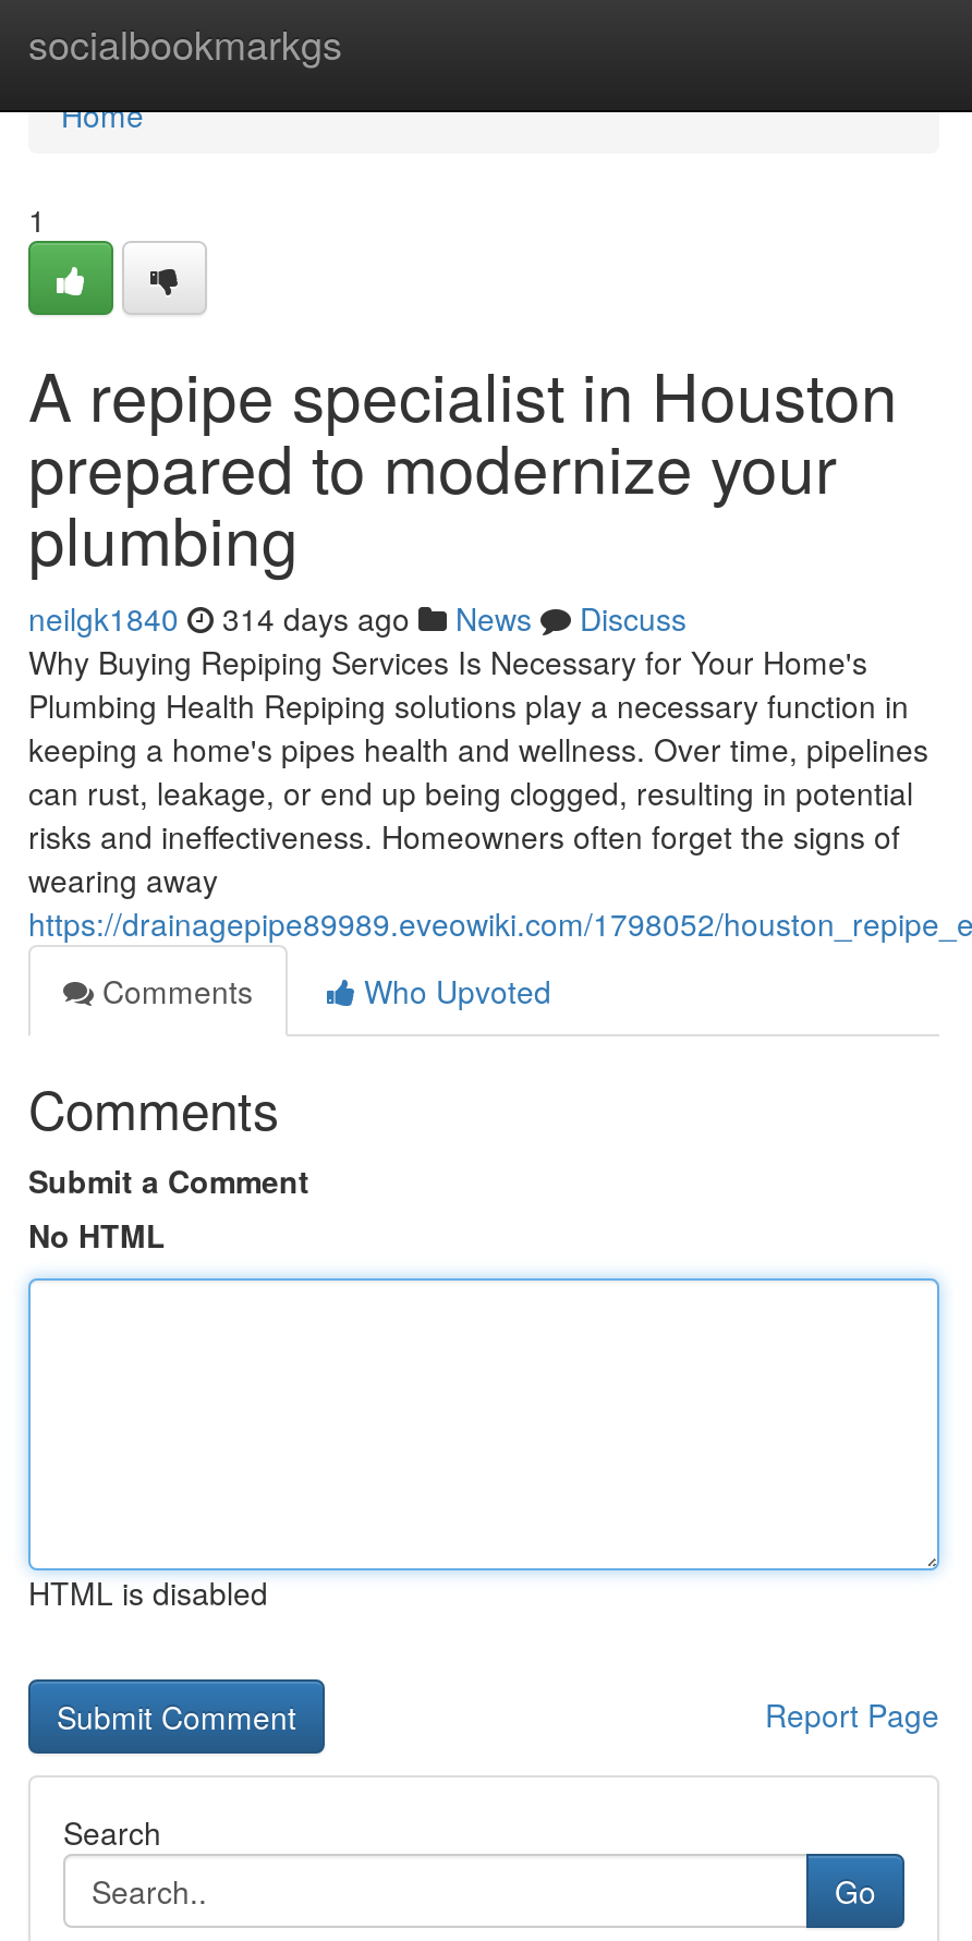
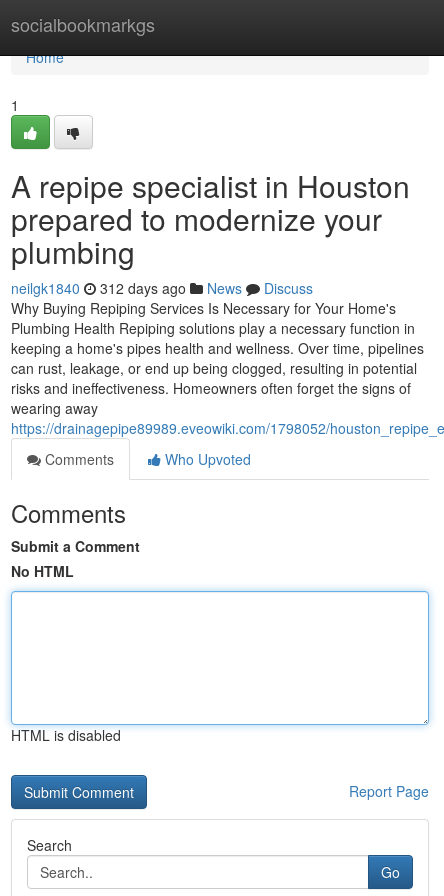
[28,596,687,640] neilgk1840 314 days ago News Discuss -> [11,278,313,298] neilgk1840 312 days ago News Discuss

